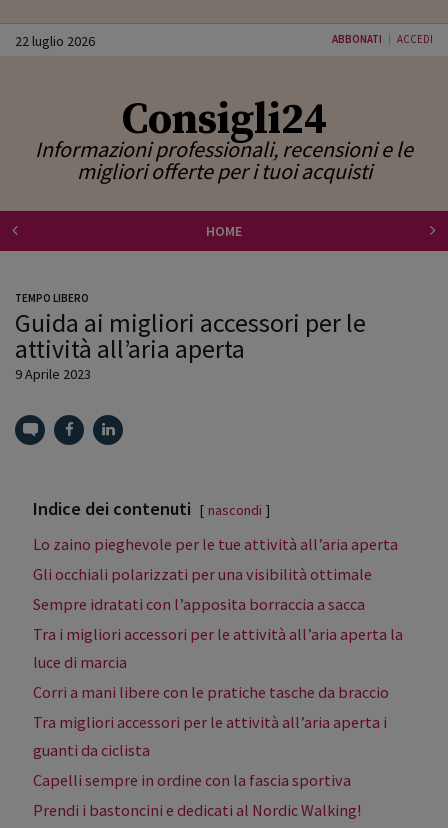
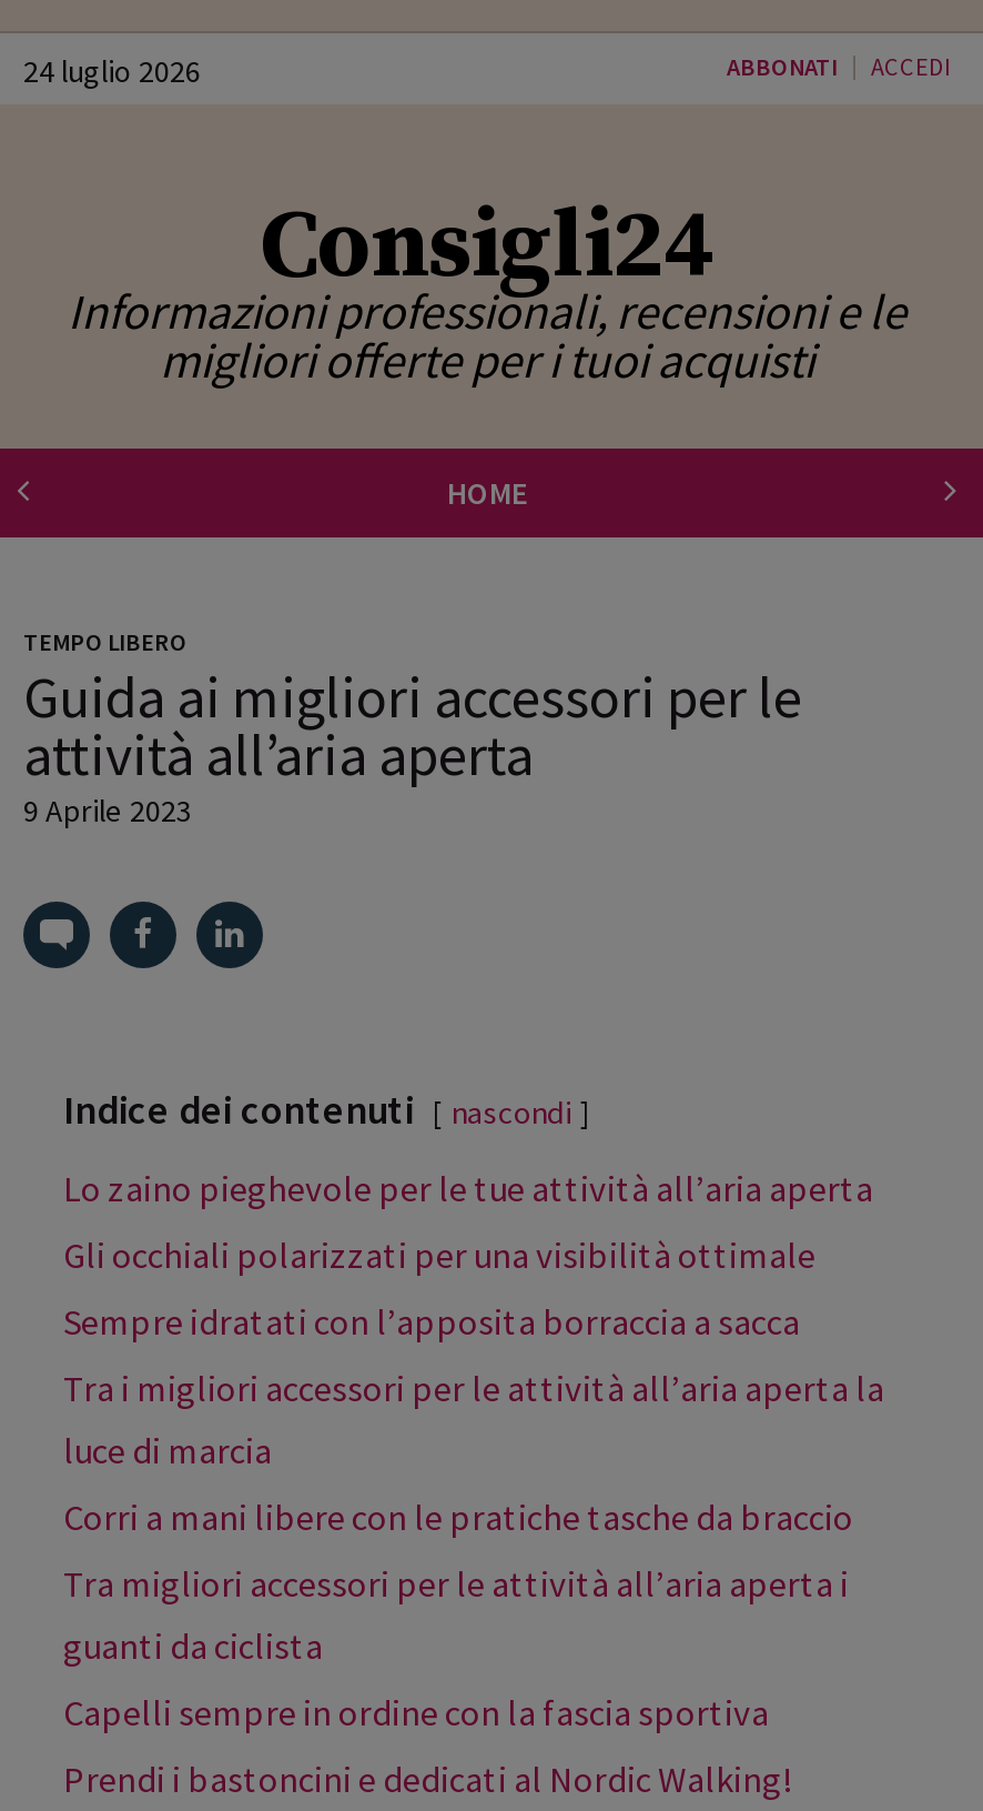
[15,32,95,50] 22 luglio 2026 -> [23,51,201,91] 24 luglio 2026

